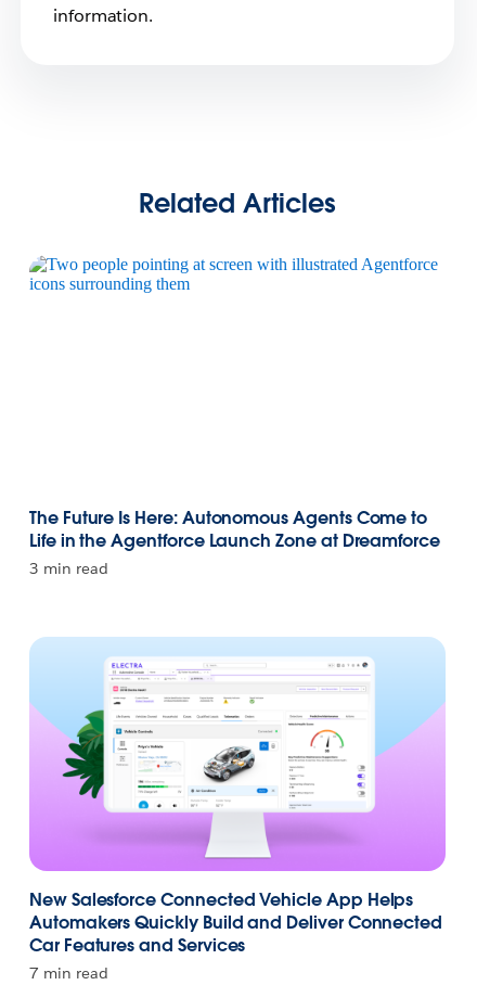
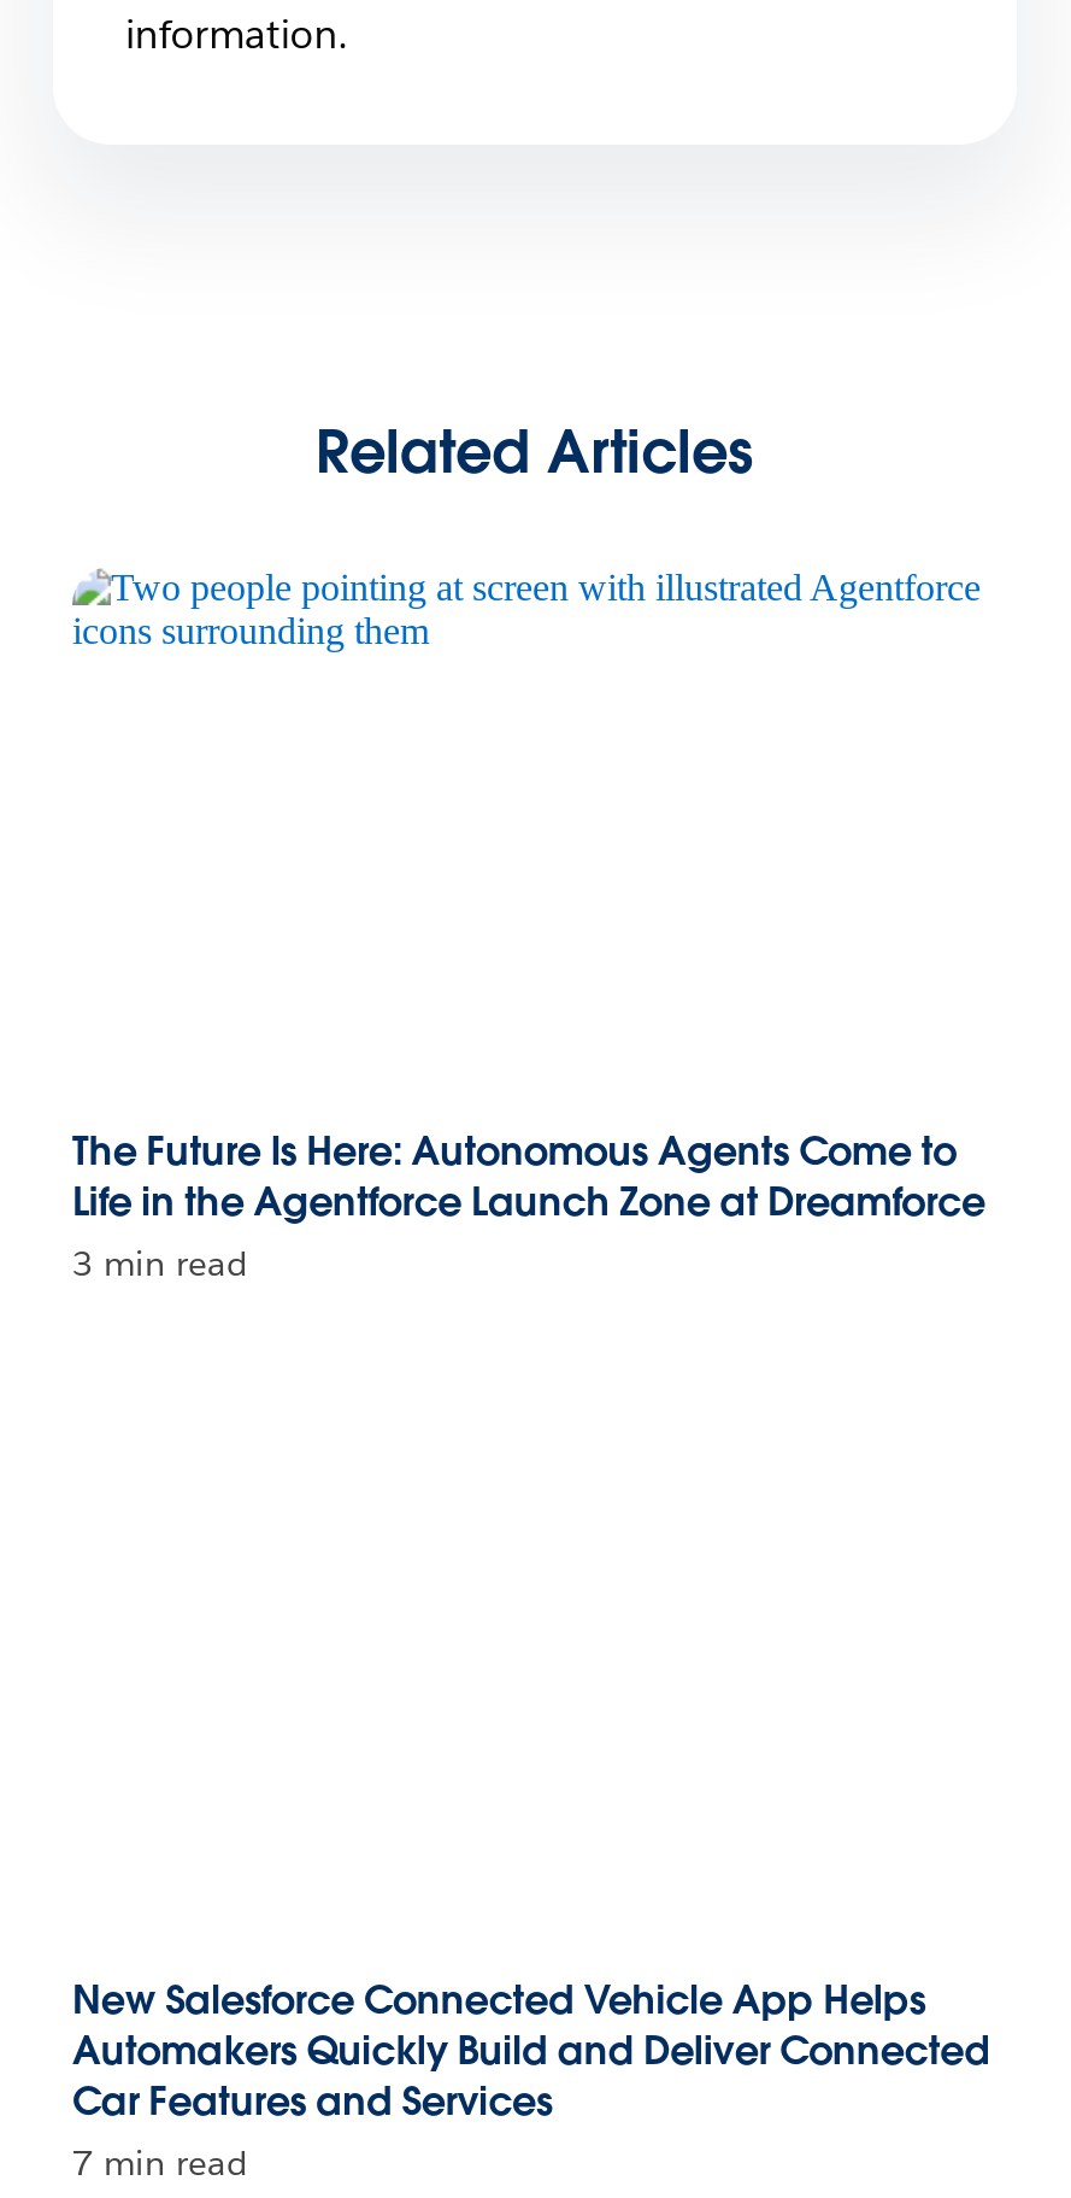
[28,637,447,872] [image] -> none

